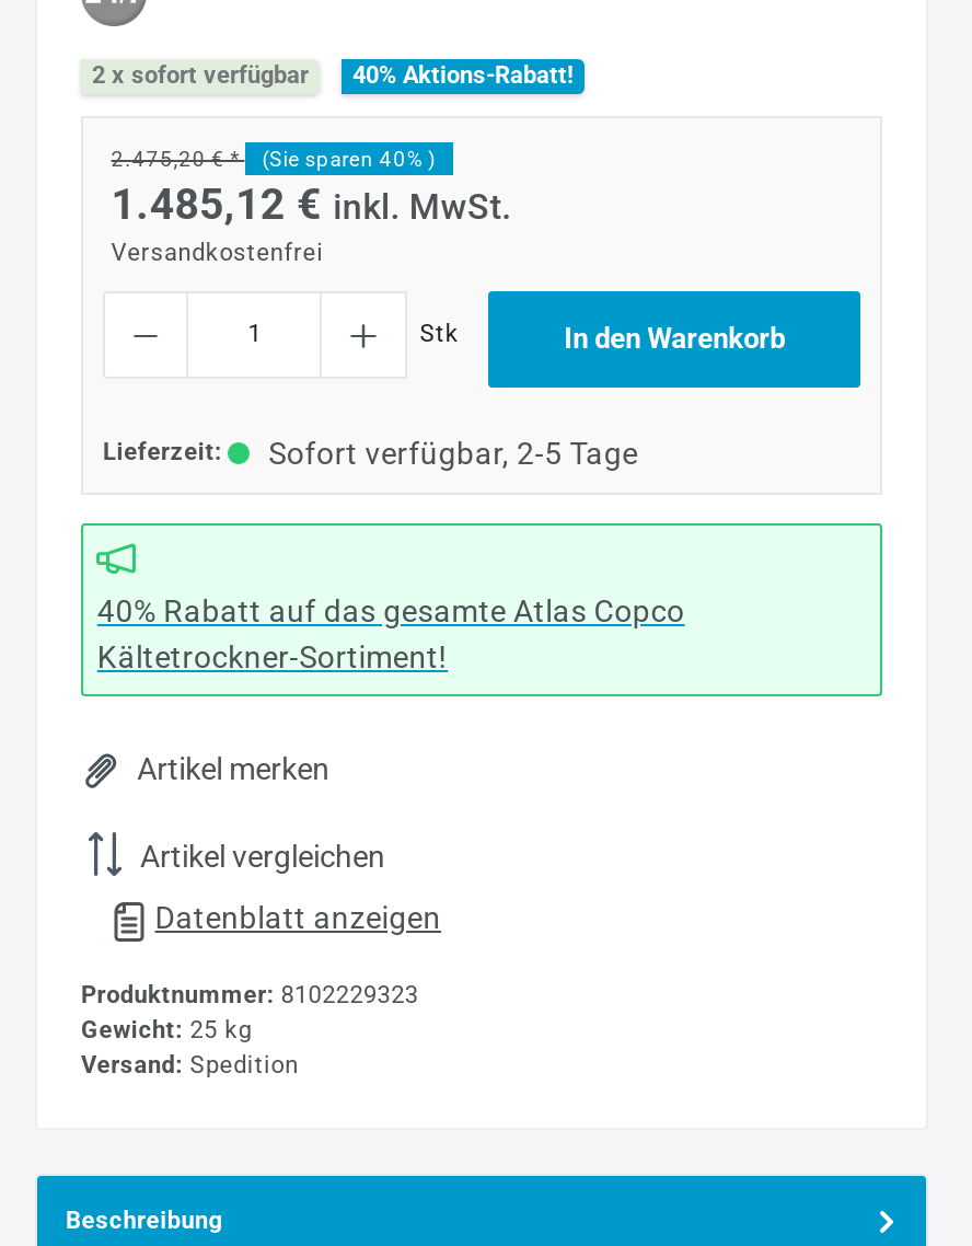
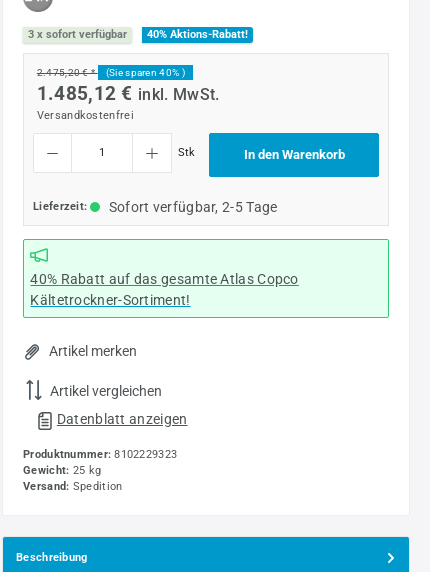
[92,62,309,90] 2 x sofort verfügbar -> [28,28,127,41] 3 x sofort verfügbar

